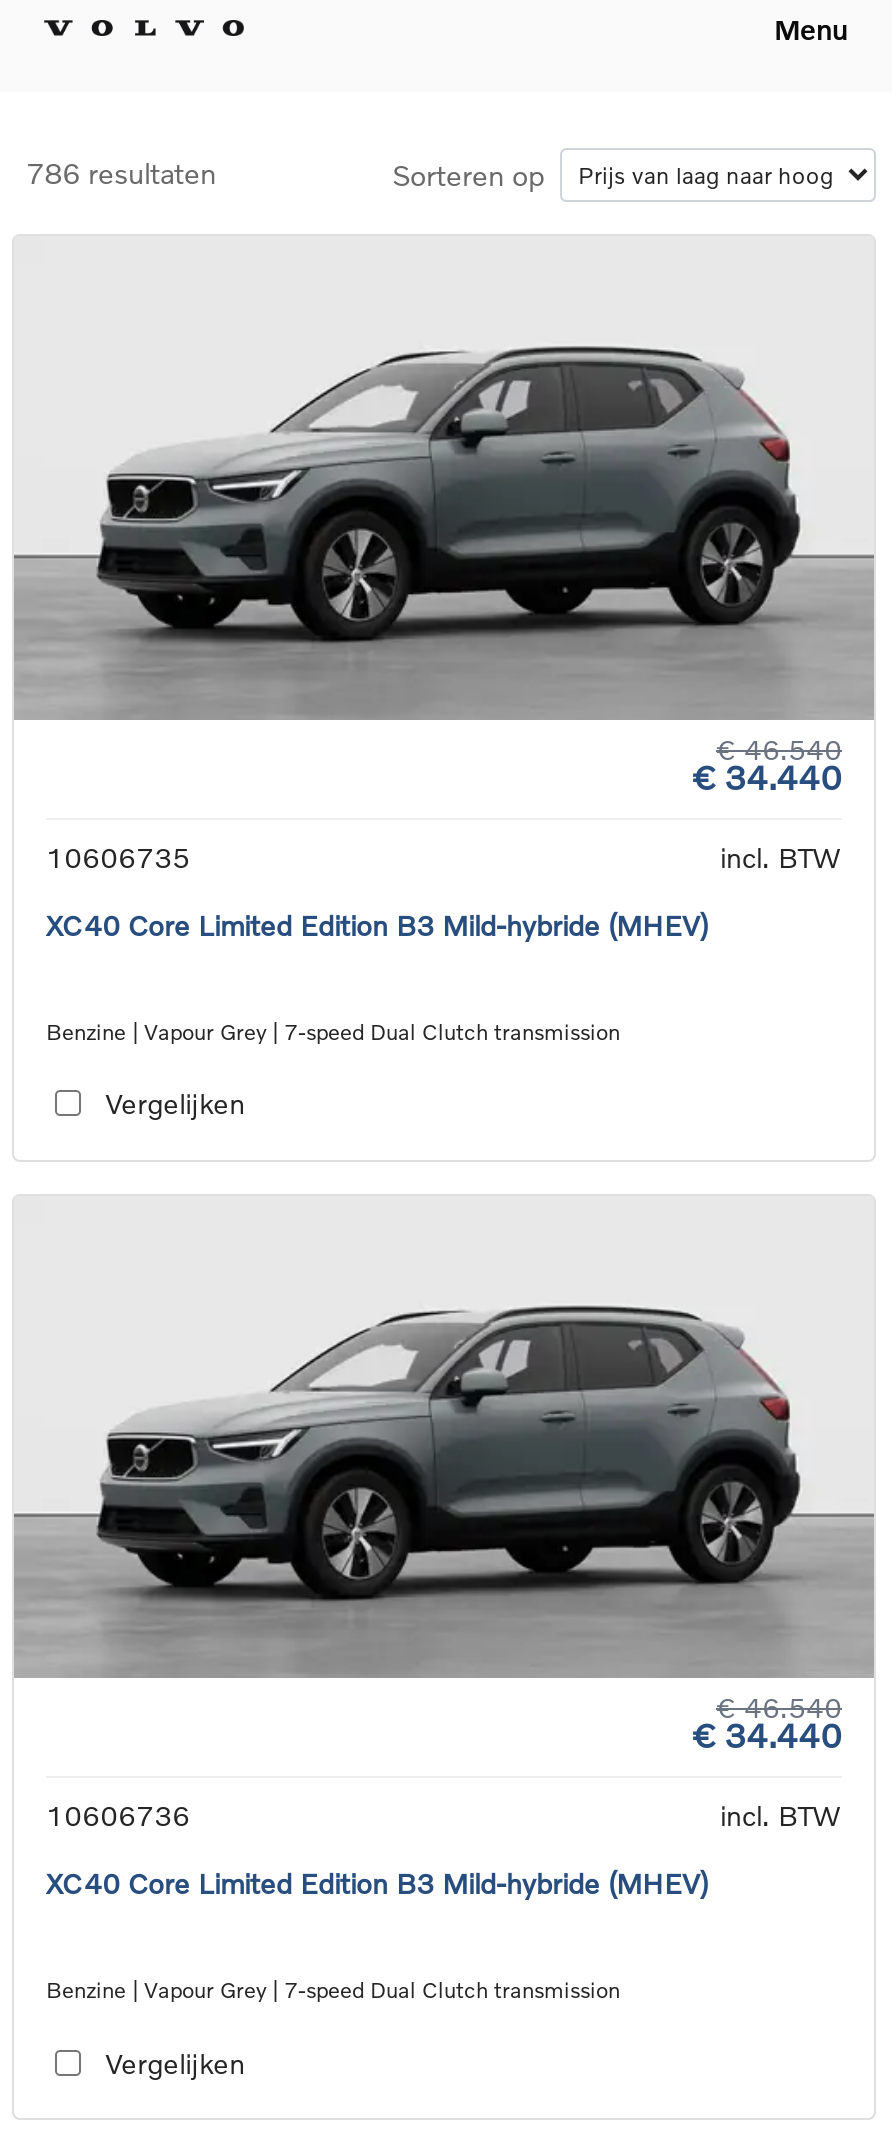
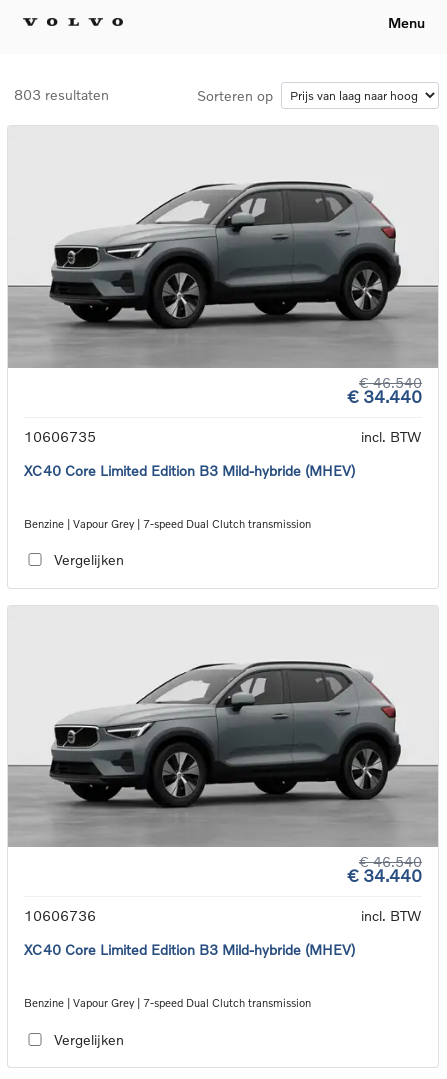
[26,156,216,190] 786 resultaten -> [14,86,109,103] 803 resultaten

